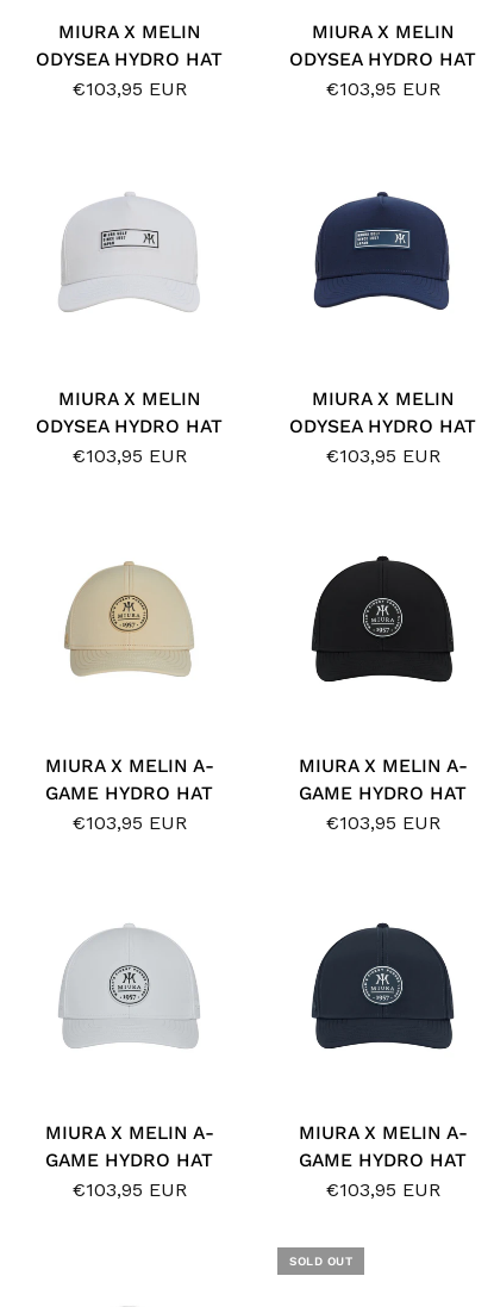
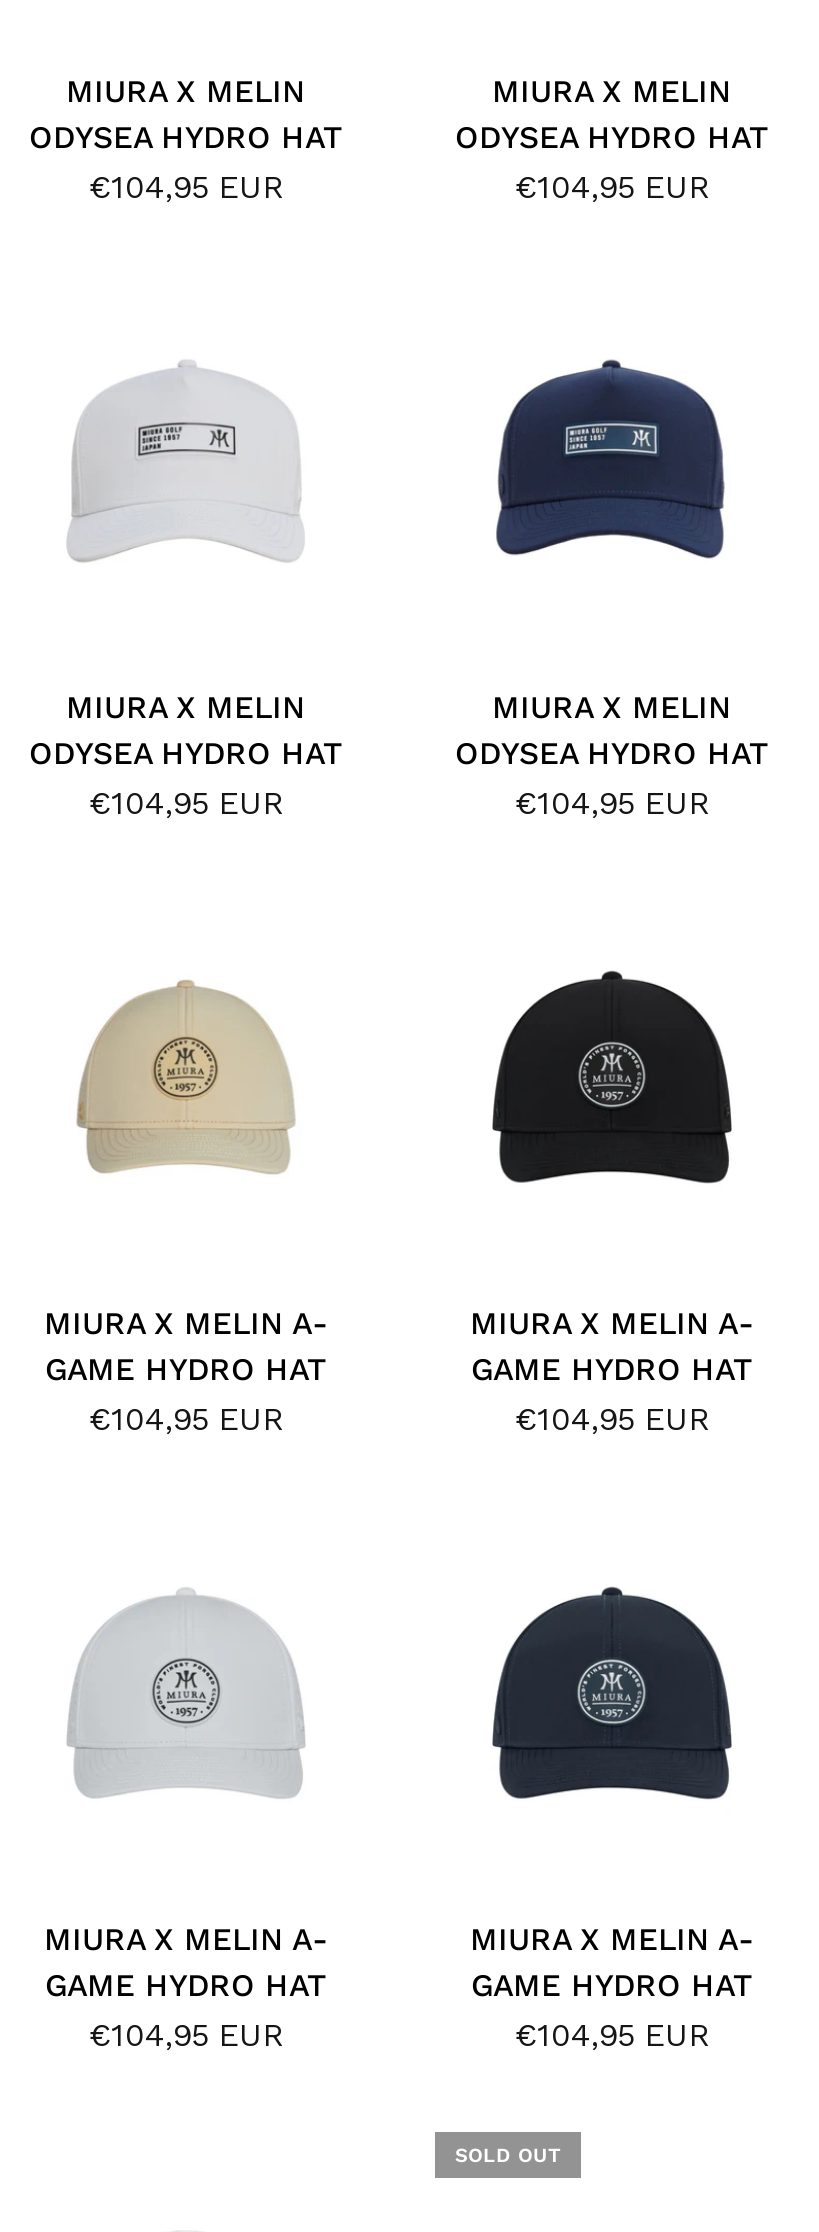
[72,78,186,100] €103,95 EUR -> [89,169,283,207] €104,95 EUR
[326,78,440,100] €103,95 EUR -> [515,169,709,207] €104,95 EUR
[72,445,186,467] €103,95 EUR -> [89,785,283,823] €104,95 EUR
[326,445,440,467] €103,95 EUR -> [515,785,709,823] €104,95 EUR
[72,812,186,834] €103,95 EUR -> [89,1401,283,1439] €104,95 EUR
[326,812,440,834] €103,95 EUR -> [515,1401,709,1439] €104,95 EUR
[72,1179,186,1201] €103,95 EUR -> [89,2017,283,2055] €104,95 EUR
[326,1179,440,1201] €103,95 EUR -> [515,2017,709,2055] €104,95 EUR

